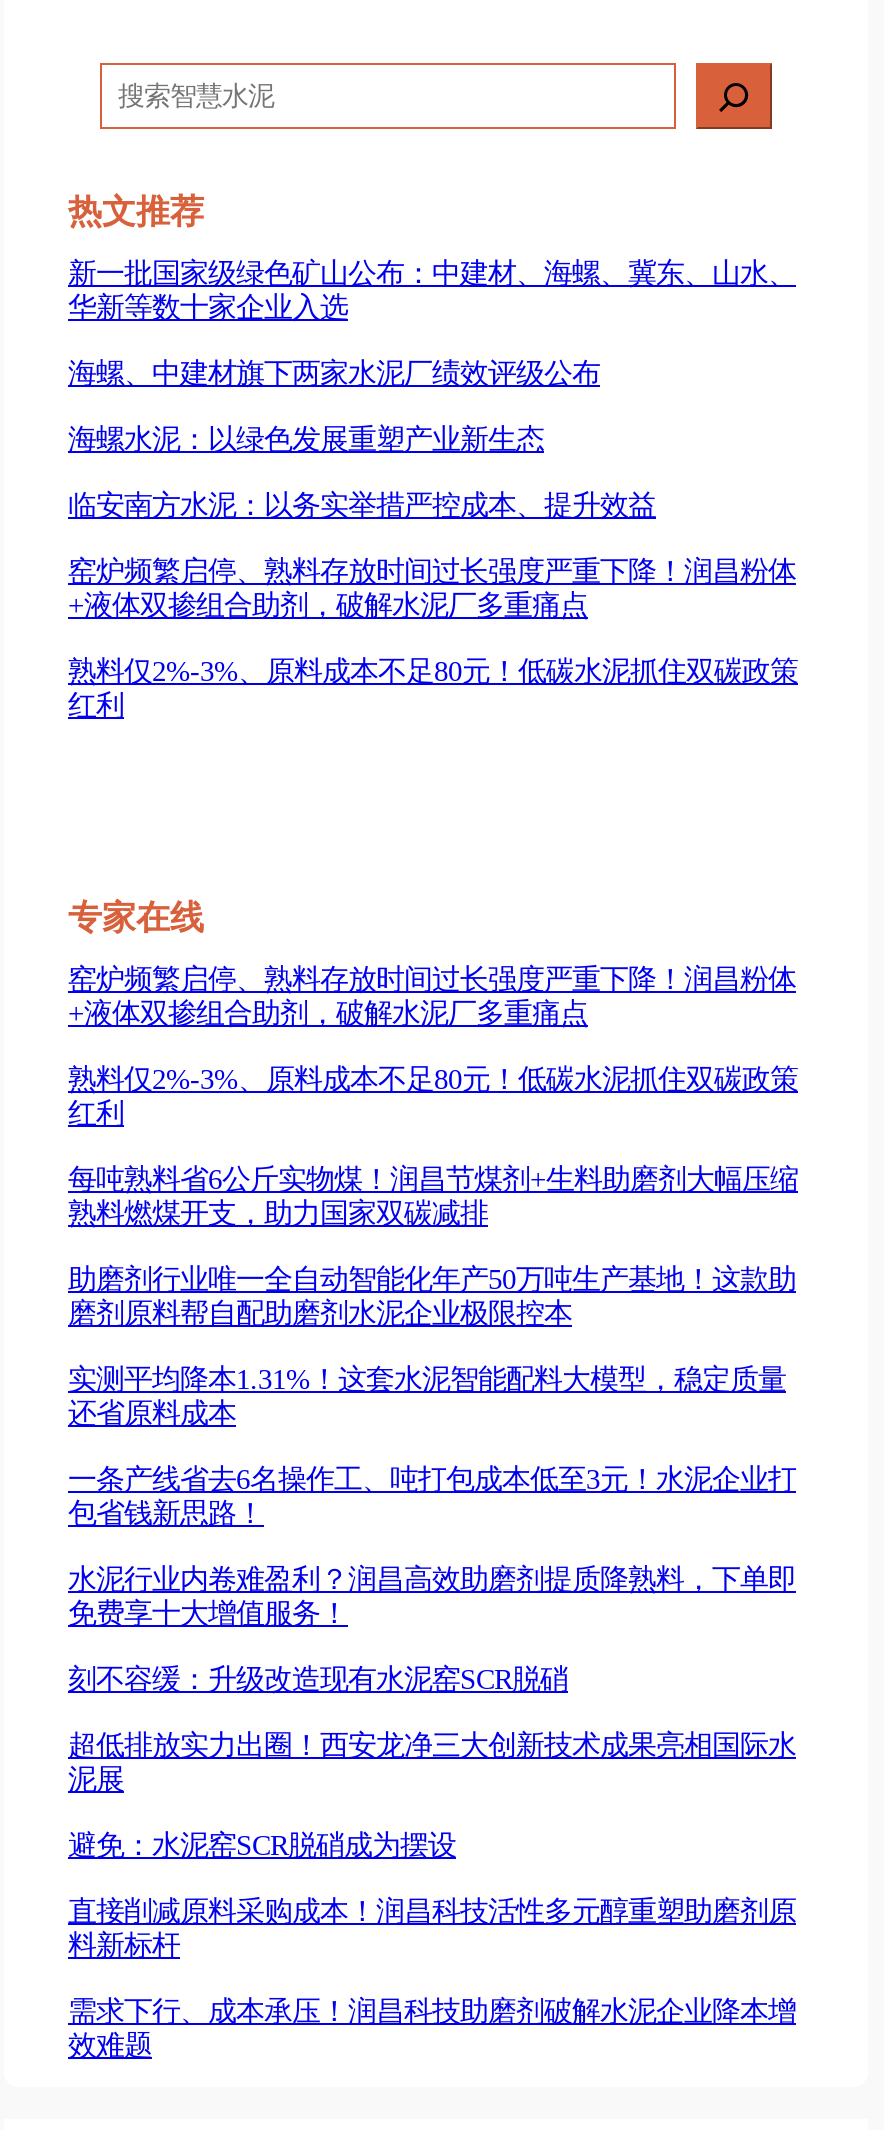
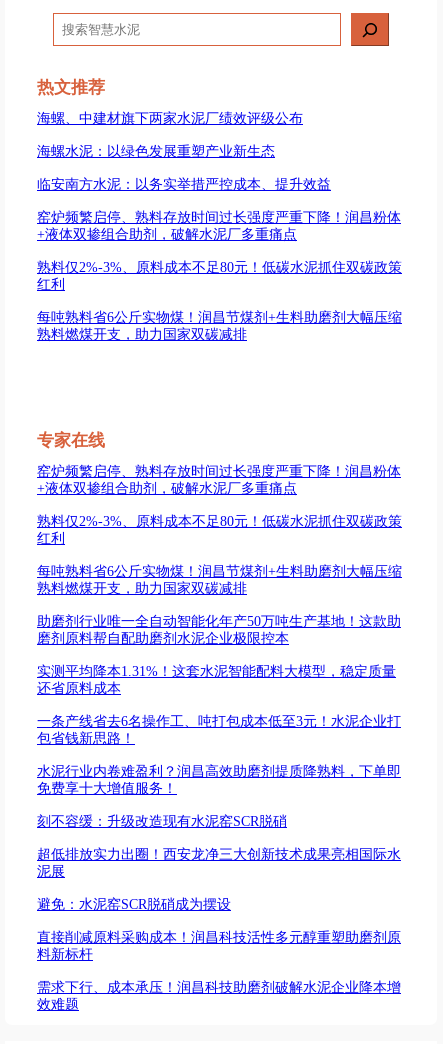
[68,257,796,323] 新一批国家级绿色矿山公布：中建材、海螺、冀东、山水、 | 华新等数十家企业入选 -> none
moved [68,357,798,721] -> [37,110,402,292]: 海螺、中建材旗下两家水泥厂绩效评级公布 | 海螺水泥：以绿色发展重塑产业新生态 | 临安南方水泥：以务实举措严控成本、提升效益 | 窑炉频繁启停、熟料存放时间过长强度严重下降！润昌粉体 | +液体双掺组合助剂，破解水泥厂多重痛点 | 熟料仅2%-3%、原料成本不足80元！低碳水泥抓住双碳政策 | 红利
none -> [37,309,402,342] 每吨熟料省6公斤实物煤！润昌节煤剂+生料助磨剂大幅压缩 | 熟料燃煤开支，助力国家双碳减排

